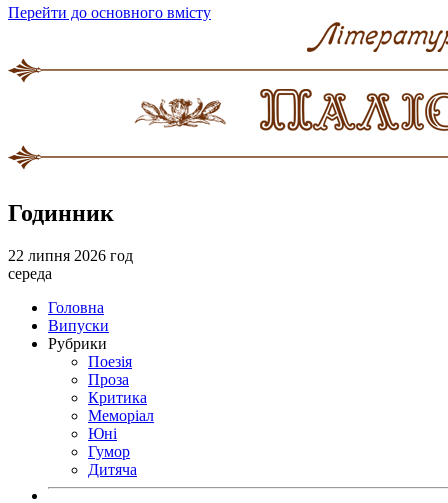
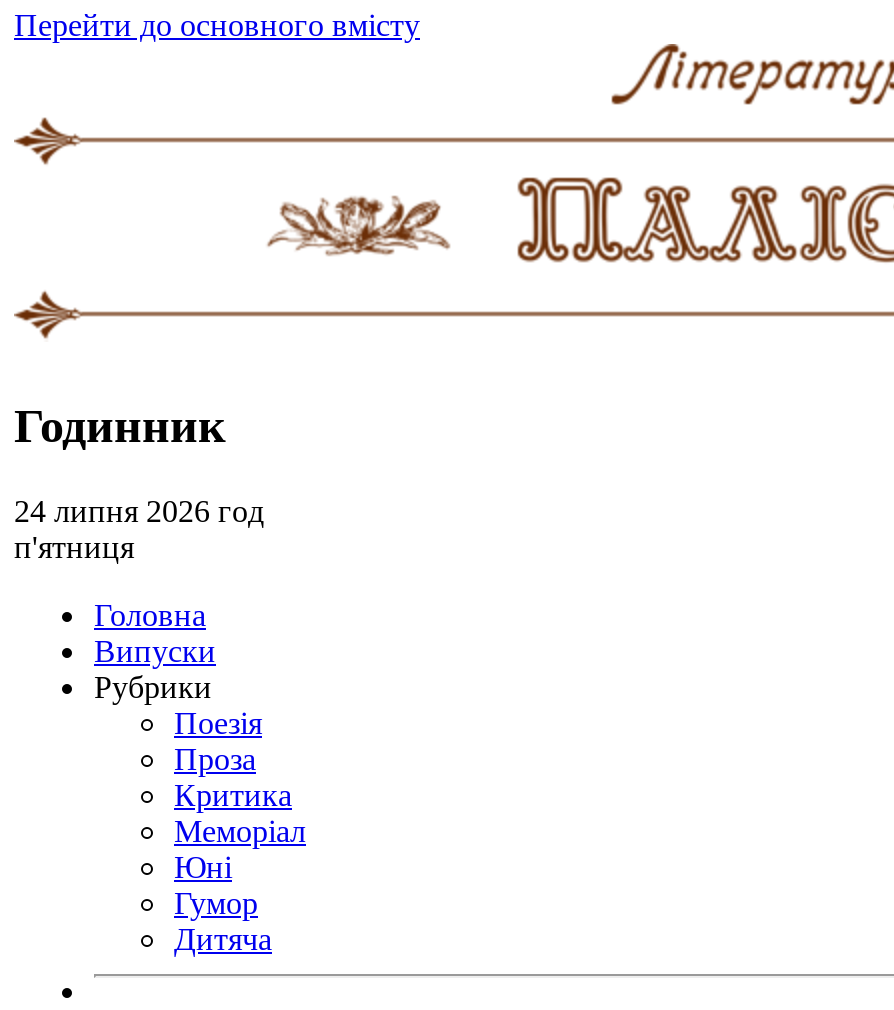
[8,247,133,282] 22 липня 2026 год | середа -> [14,494,264,564] 24 липня 2026 год | п'ятниця

